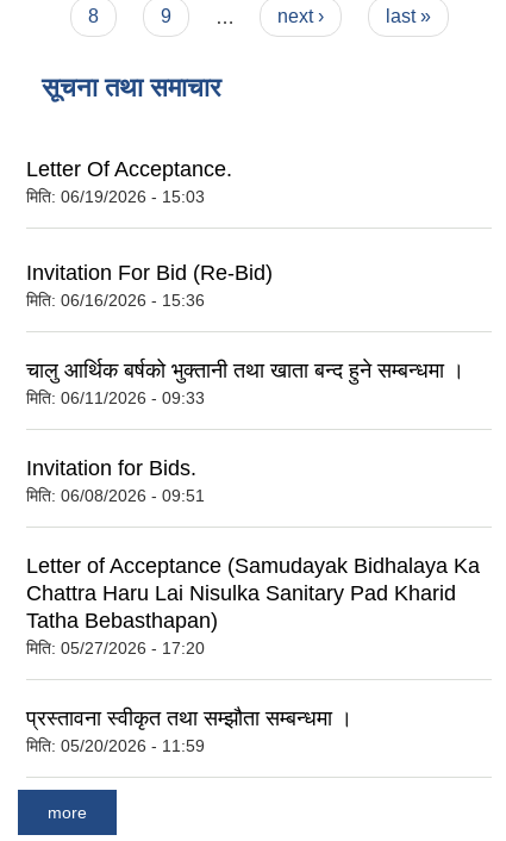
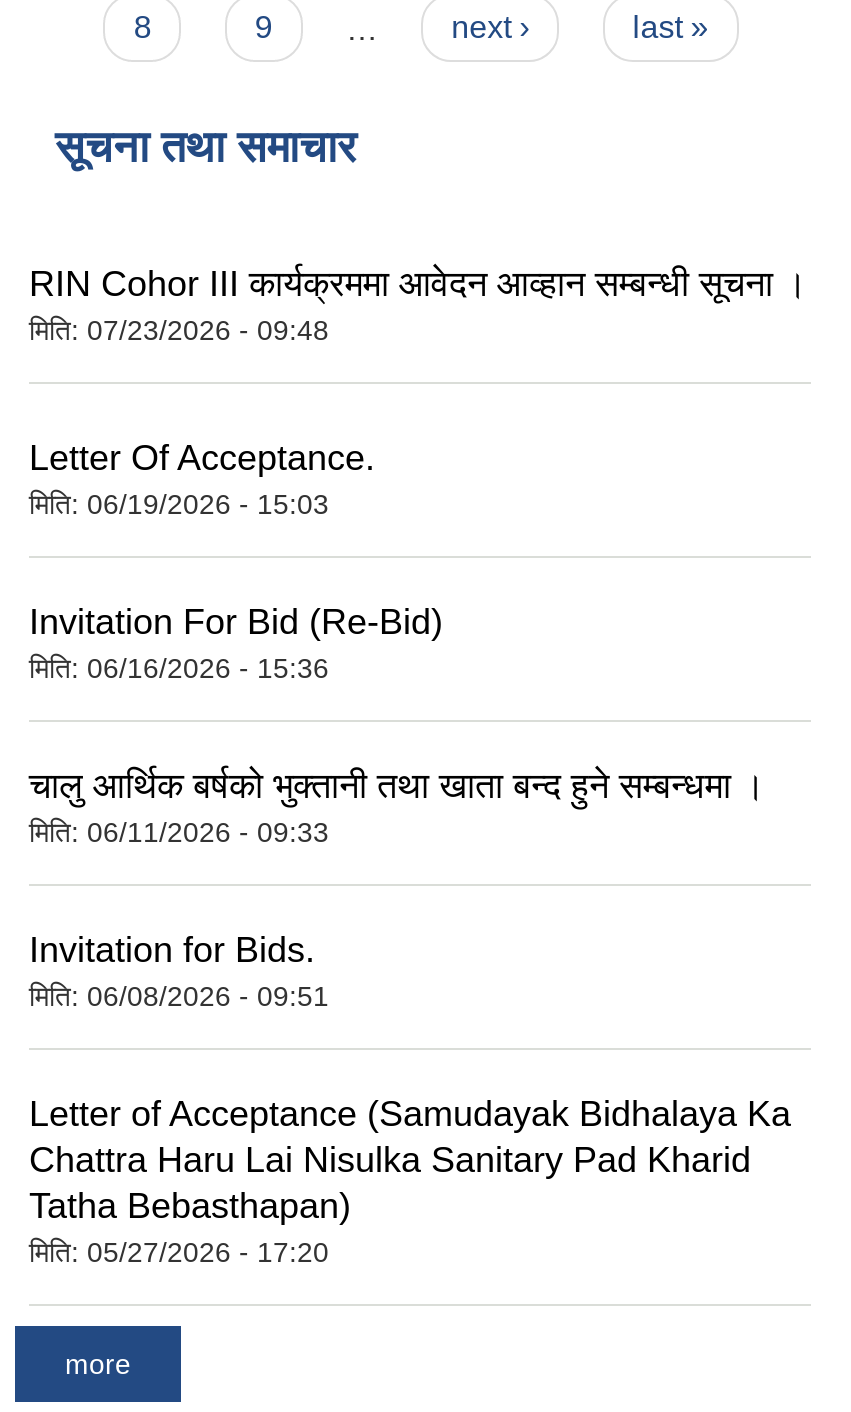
none -> [29,265,807,347] RIN Cohor III कार्यक्रममा आवेदन आव्हान सम्बन्धी सूचना । | मिति: 07/23/2026 - 09:48
moved [26,158,232,206] -> [29,438,375,520]: Letter Of Acceptance. | मिति: 06/19/2026 - 15:03
moved [26,261,480,657] -> [29,602,791,1268]: Invitation For Bid (Re-Bid) | मिति: 06/16/2026 - 15:36 | चालु आर्थिक बर्षको भुक्तानी तथा खाता बन्द हुने सम्बन्धमा । | ... | Tatha Bebasthapan) | मिति: 05/27/2026 - 17:20
[26,706,352,755] प्रस्तावना स्वीकृत तथा सम्झौता सम्बन्धमा । | मिति: 05/20/2026 - 11:59 -> none

